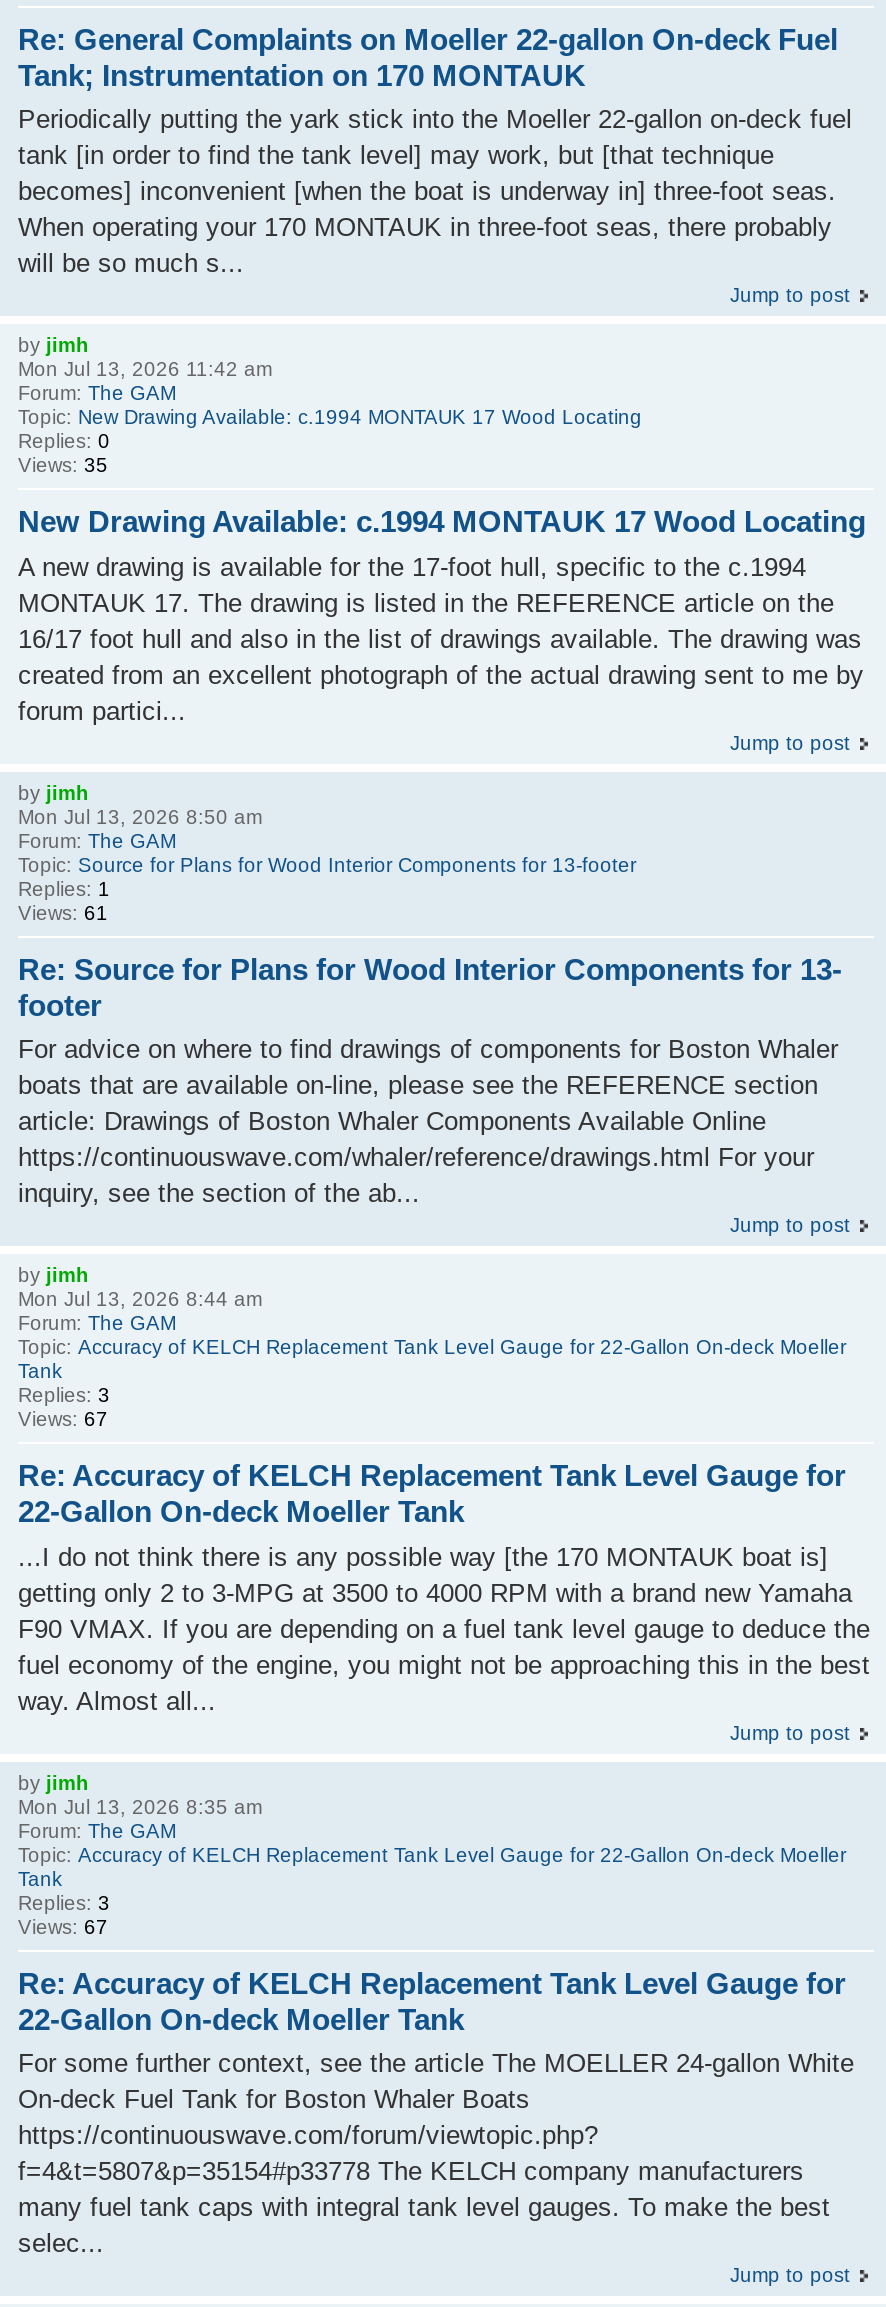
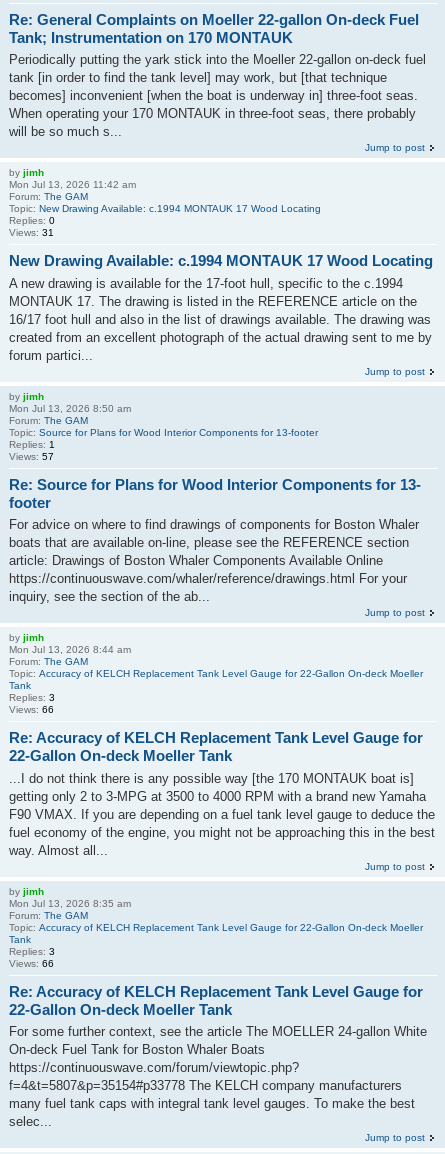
[18,454,108,476] Views: 35 -> [9,227,54,238] Views: 31
[18,901,108,923] Views: 61 -> [9,451,54,462] Views: 57
[18,1408,108,1430] Views: 67 -> [9,704,54,715] Views: 66
[18,1915,108,1937] Views: 67 -> [9,958,54,969] Views: 66

